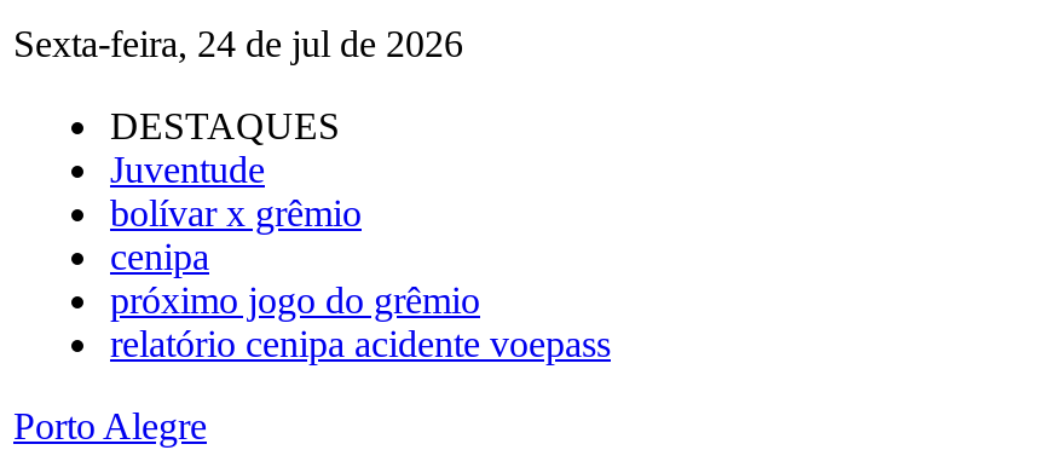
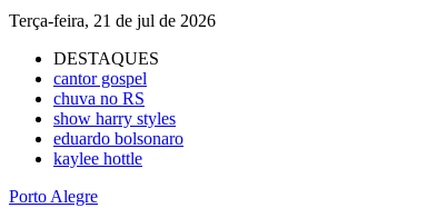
[13,23,463,64] Sexta-feira, 24 de jul de 2026 -> [9,11,216,30] Terça-feira, 21 de jul de 2026
[110,149,611,364] Juventude | bolívar x grêmio | cenipa | próximo jogo do grêmio | relatório cenipa acidente voepass -> [53,69,183,168] cantor gospel | chuva no RS | show harry styles | eduardo bolsonaro | kaylee hottle

